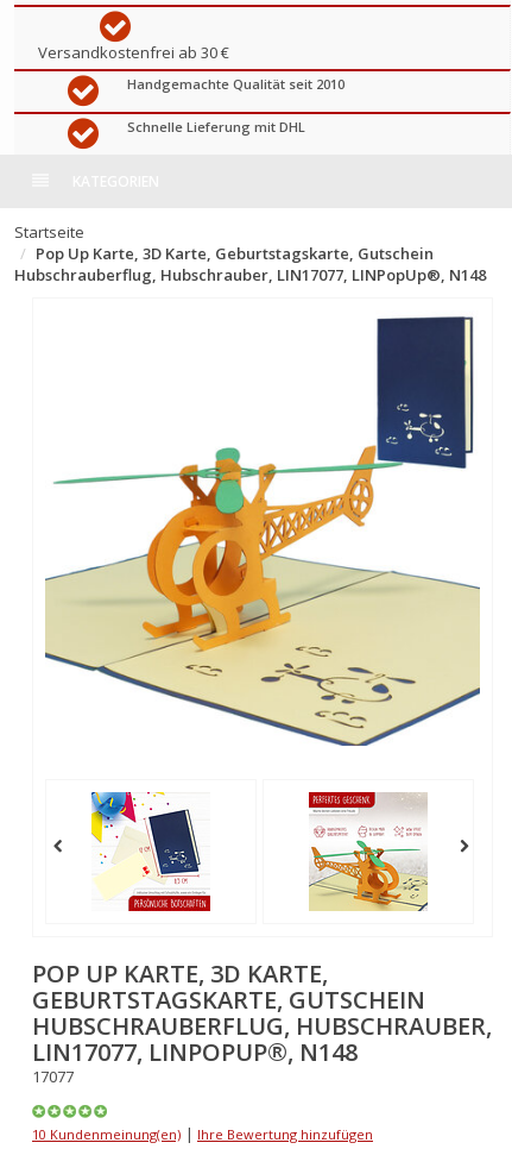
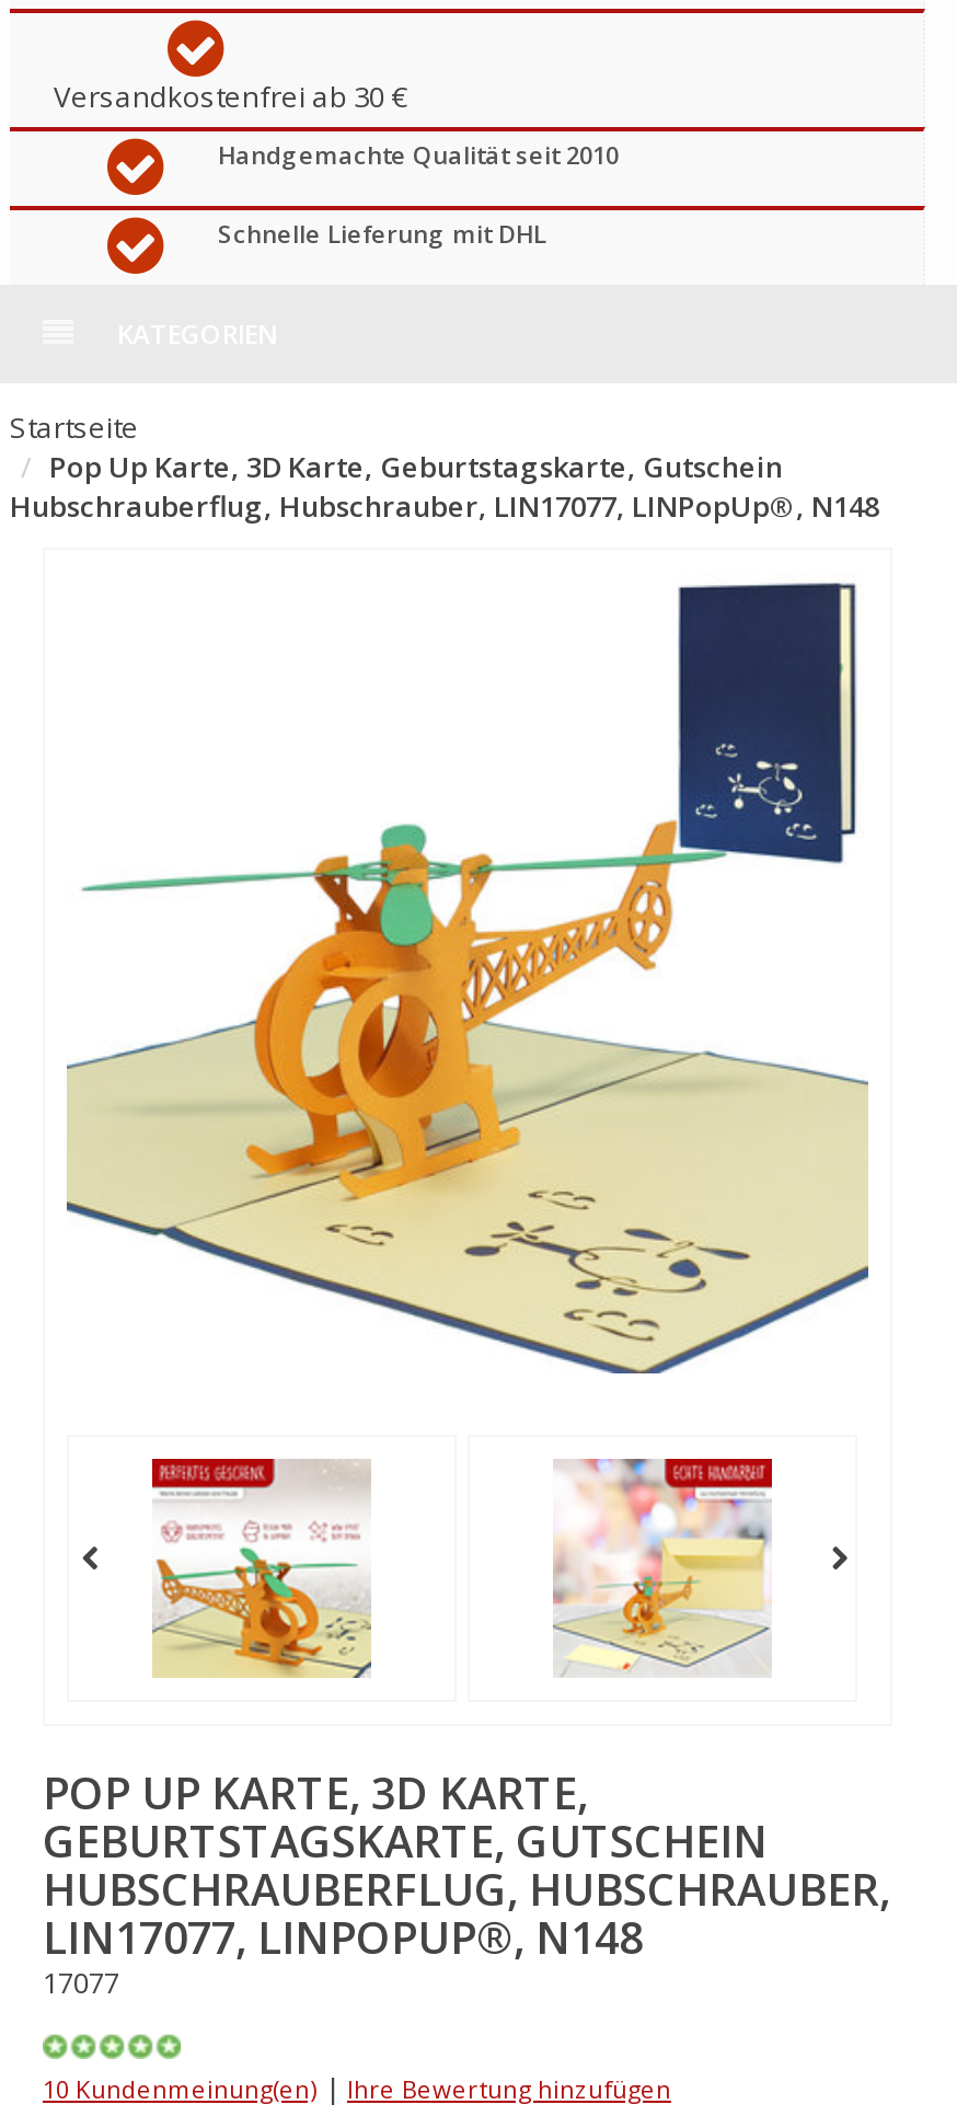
[90,791,211,912] [image] -> [150,1457,373,1680] [image]
[308,791,428,912] [image] -> [553,1457,774,1676] [image]

